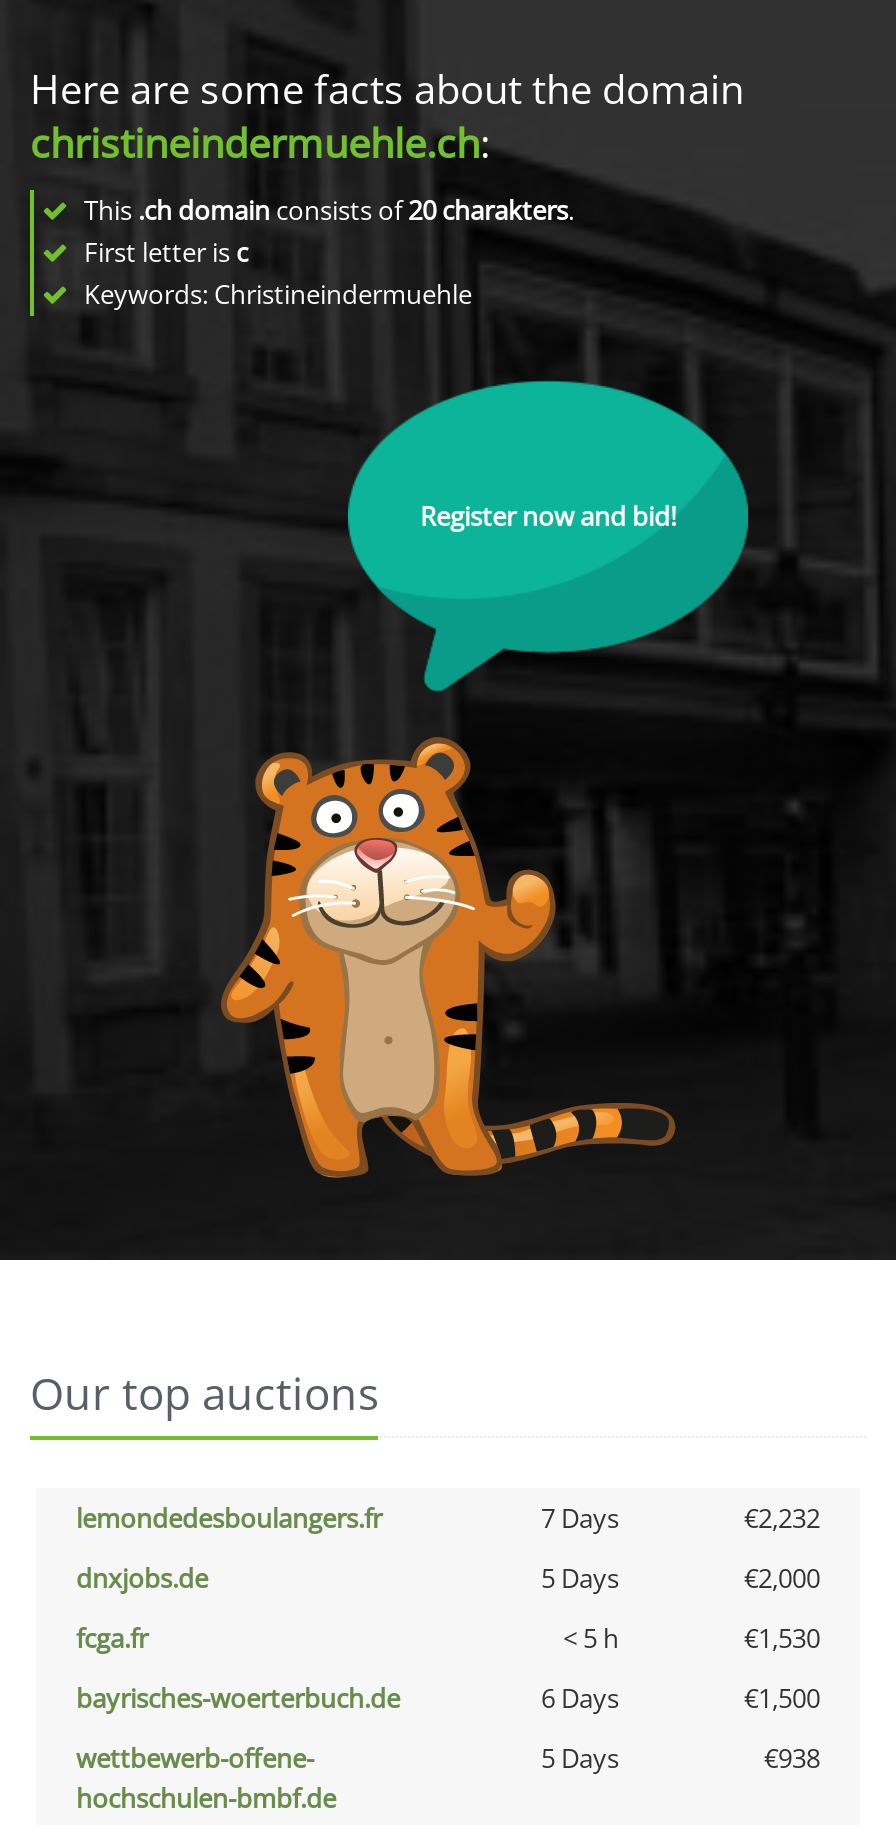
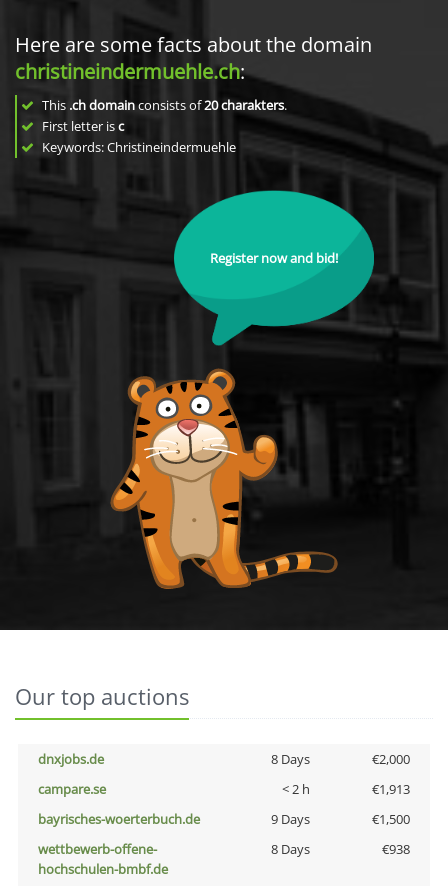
[76,1500,820,1536] lemondedesboulangers.fr | 7 Days | €2,232 -> none
[541,1560,619,1596] 5 Days -> [270,750,309,768] 8 Days
[76,1620,820,1656] fcga.fr | < 5 h | €1,530 -> [38,780,410,798] campare.se | < 2 h | €1,913
[541,1680,619,1716] 6 Days -> [270,810,309,828] 9 Days
[541,1740,619,1776] 5 Days -> [270,840,309,858] 8 Days

